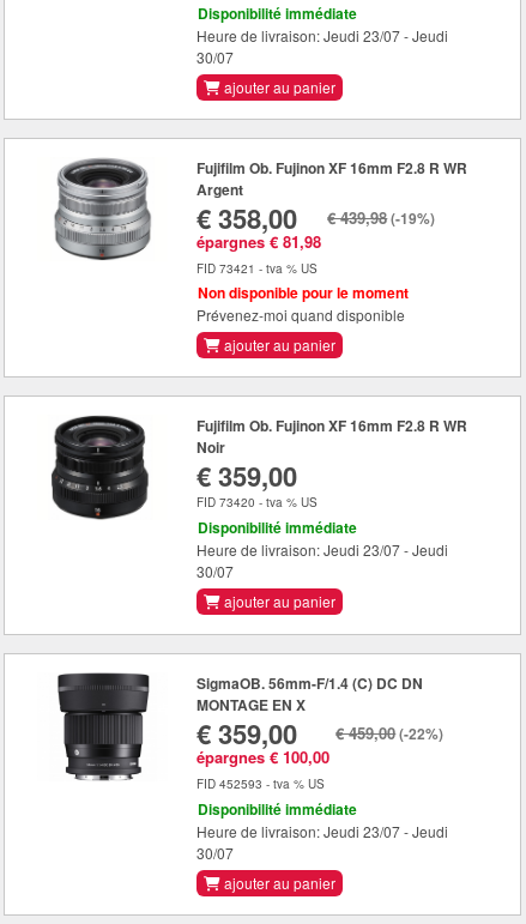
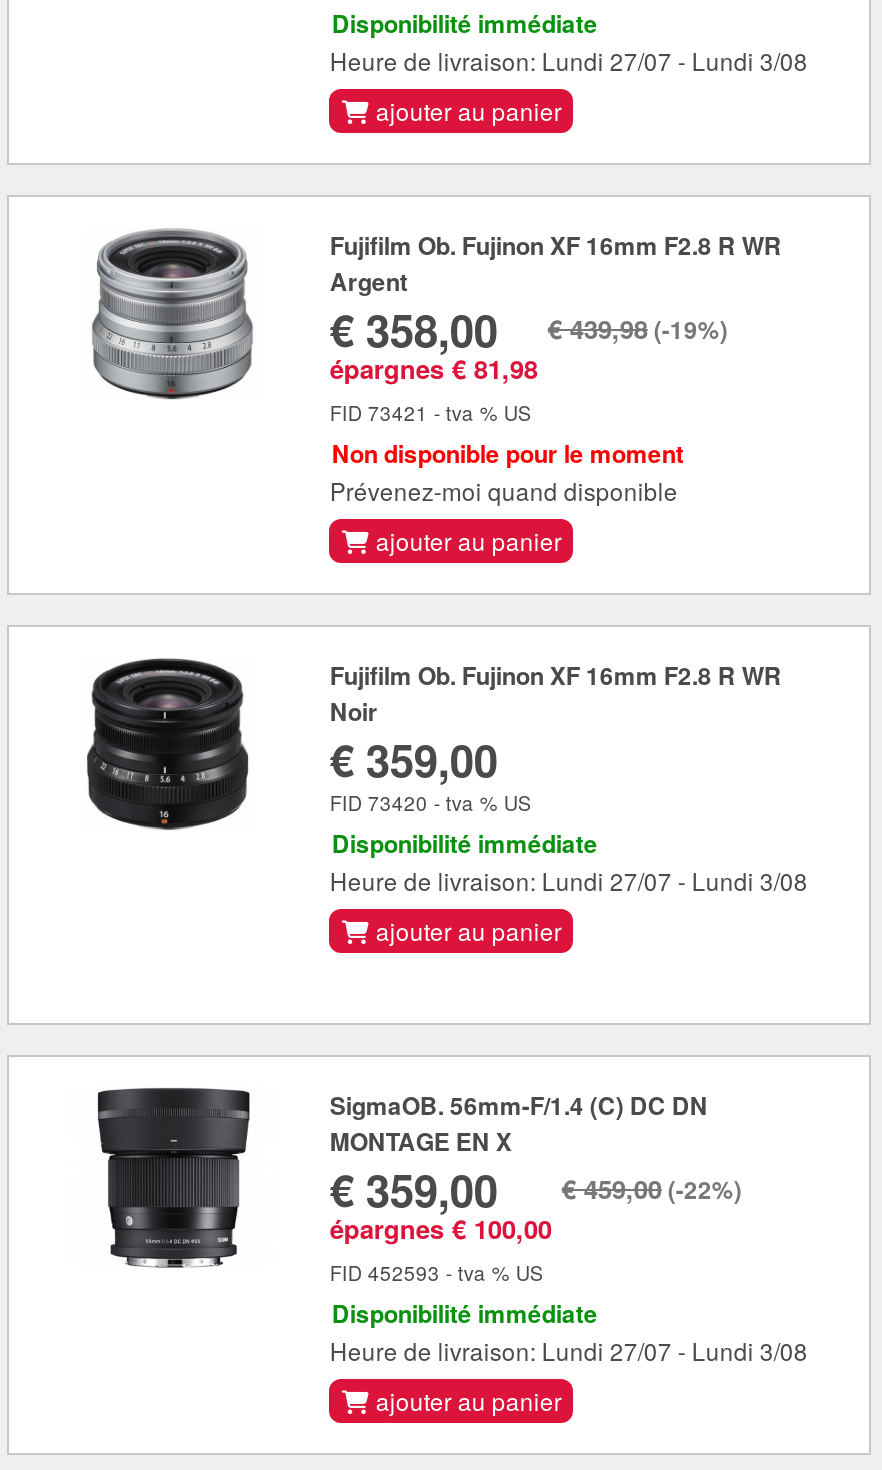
[197,25,448,67] Heure de livraison: Jeudi 23/07 - Jeudi | 30/07 -> [330,42,808,76] Heure de livraison: Lundi 27/07 - Lundi 3/08
[197,539,448,581] Heure de livraison: Jeudi 23/07 - Jeudi | 30/07 -> [330,863,808,897] Heure de livraison: Lundi 27/07 - Lundi 3/08
[197,820,448,862] Heure de livraison: Jeudi 23/07 - Jeudi | 30/07 -> [330,1333,808,1367] Heure de livraison: Lundi 27/07 - Lundi 3/08

